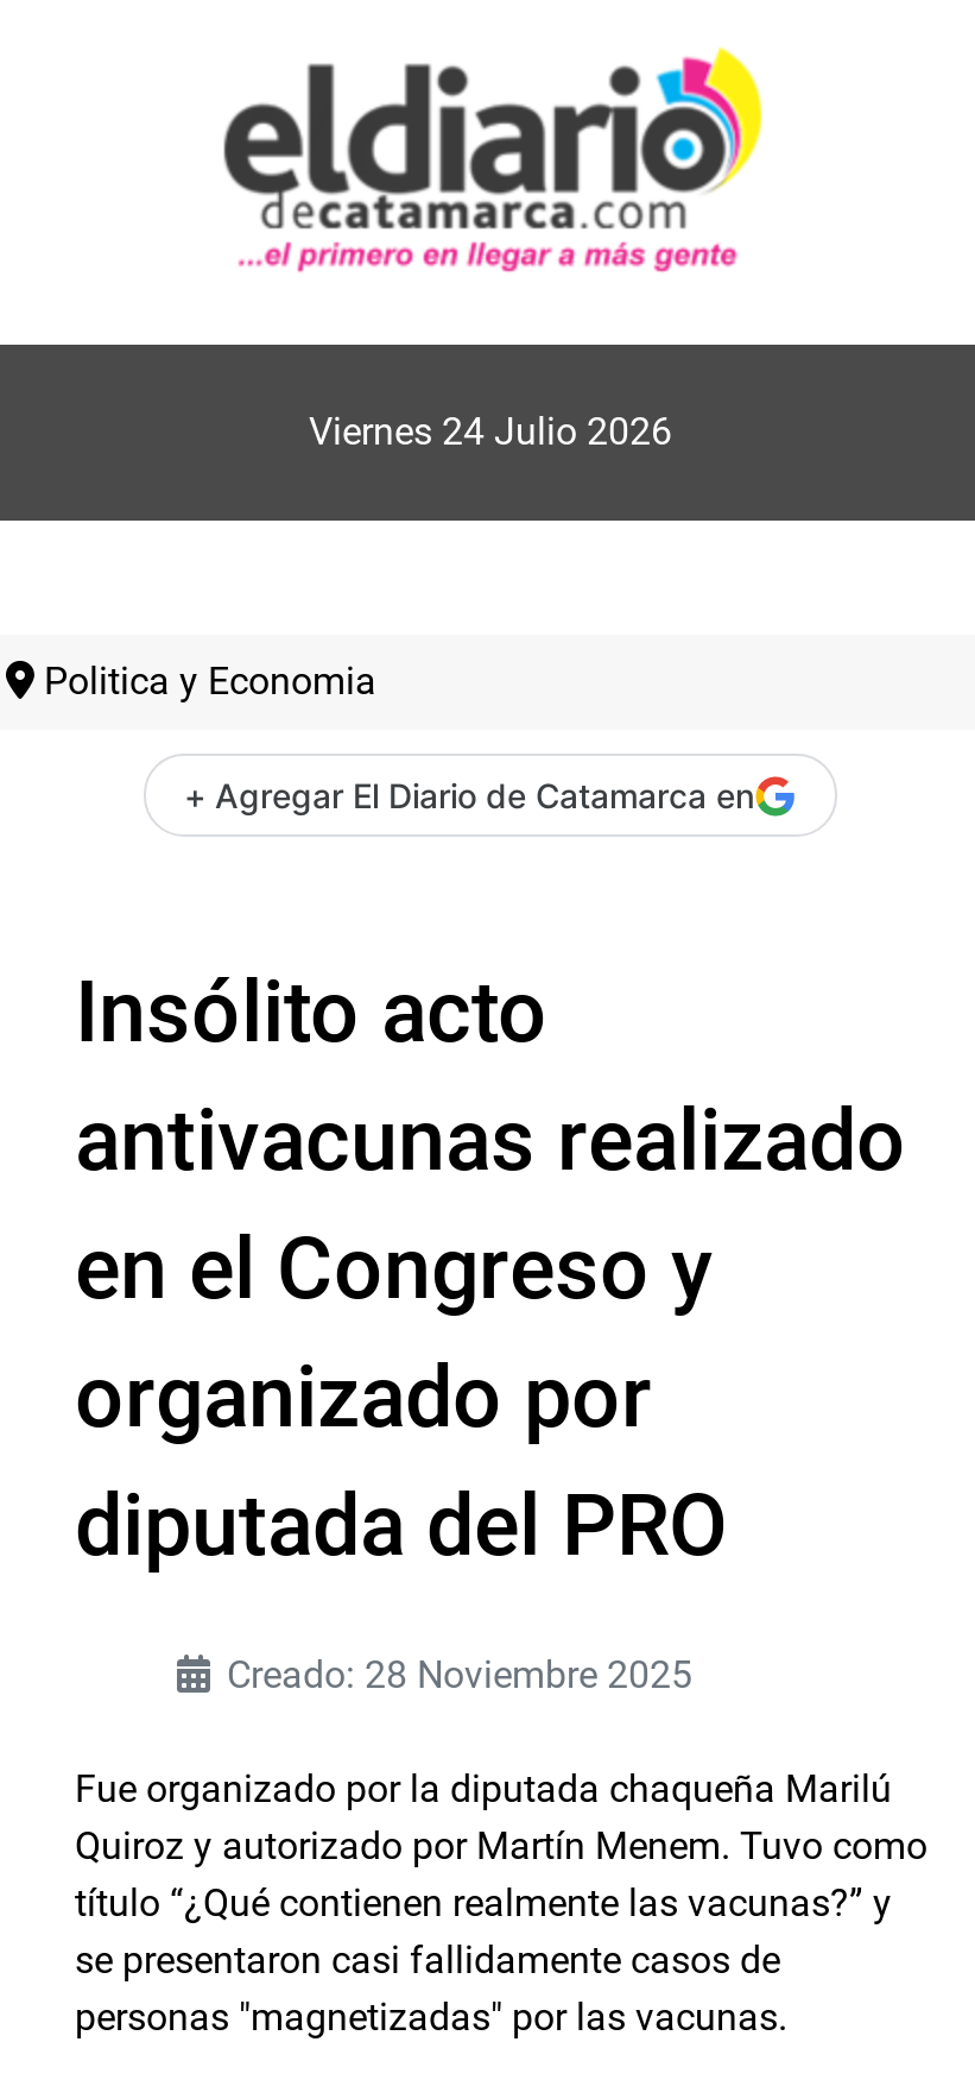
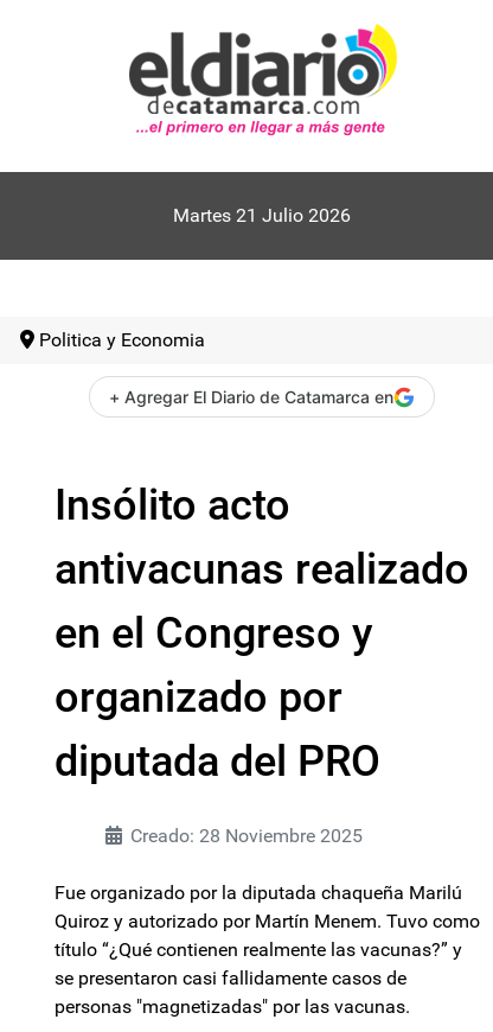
[309,409,672,454] Viernes 24 Julio 2026 -> [173,204,351,227] Martes 21 Julio 2026

